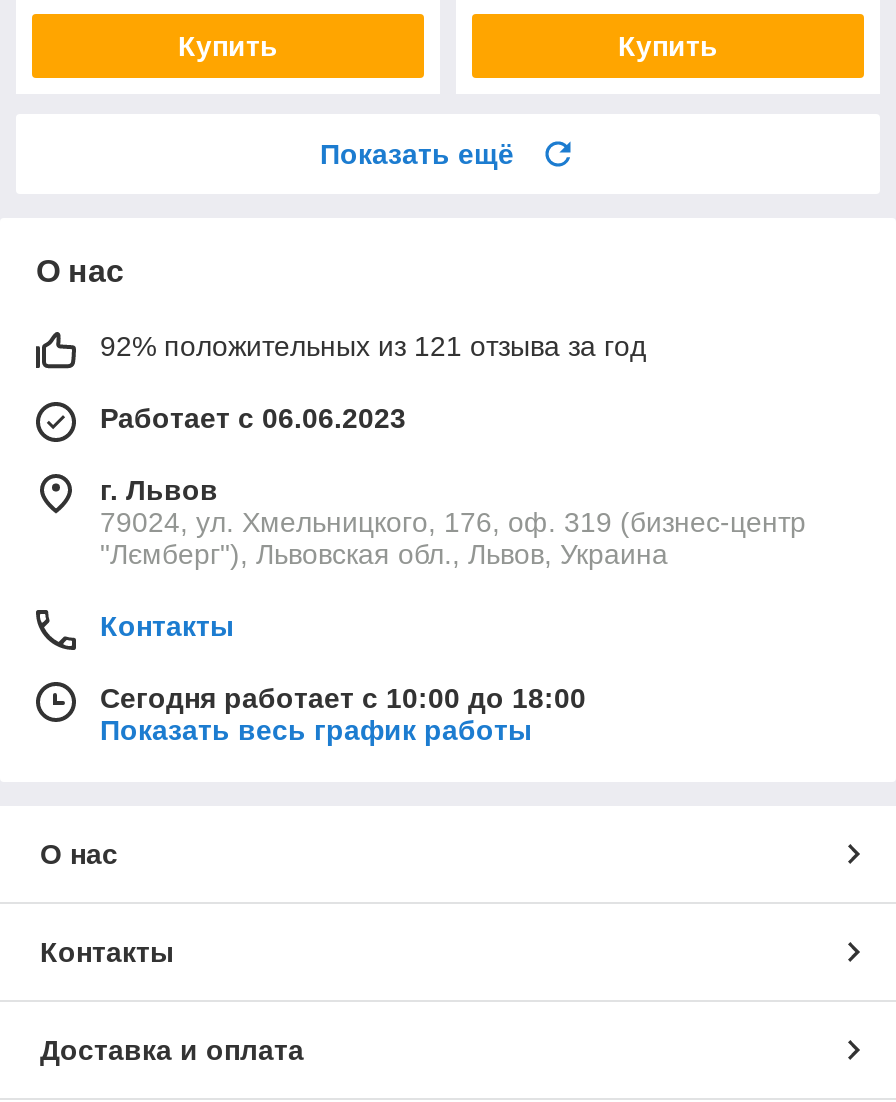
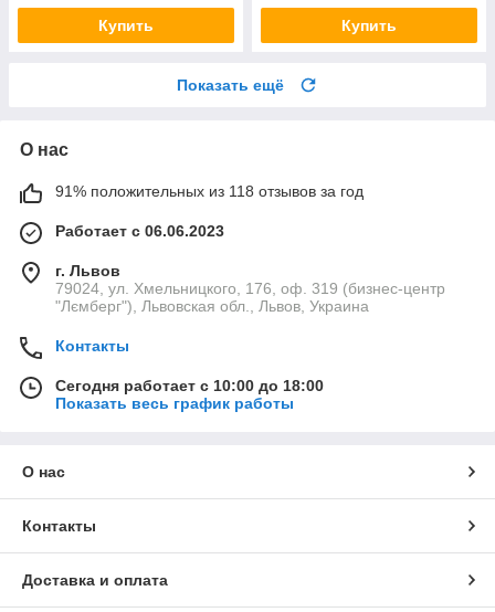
[100,330,646,362] 92% положительных из 121 отзыва за год -> [55,182,364,200] 91% положительных из 118 отзывов за год

